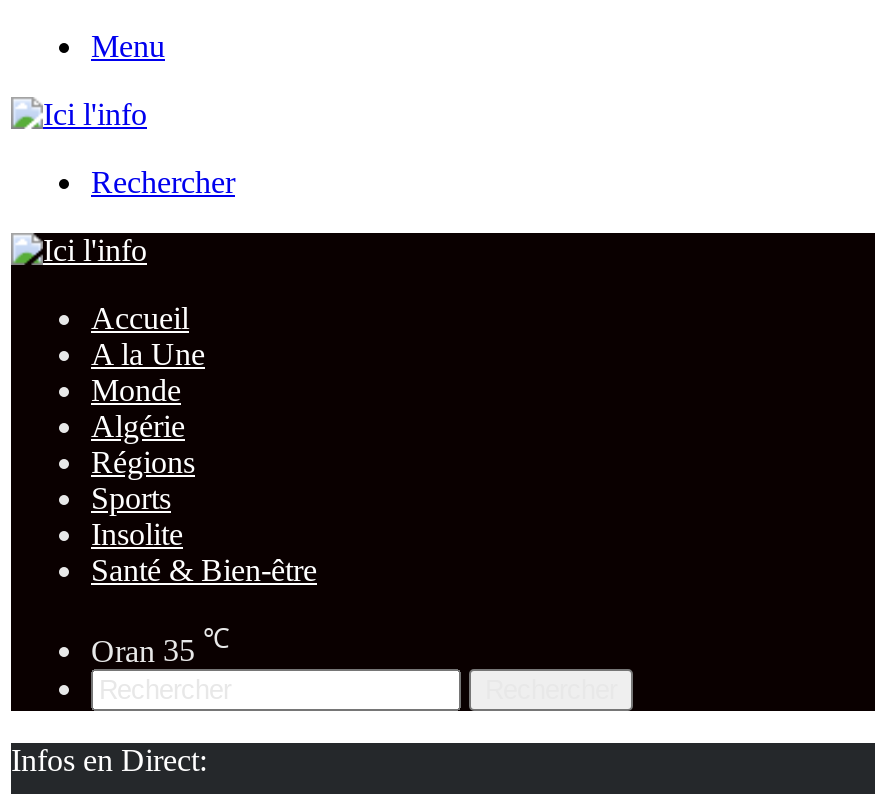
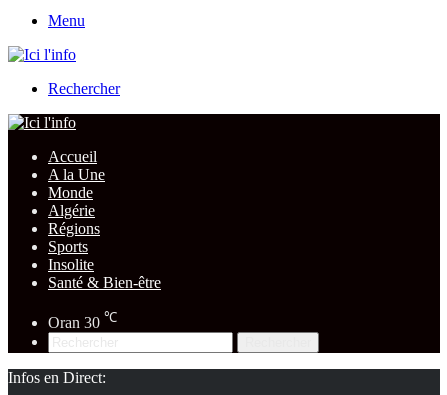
[91,625,229,668] Oran 35 ℃ -> [48,310,117,331] Oran 30 ℃

